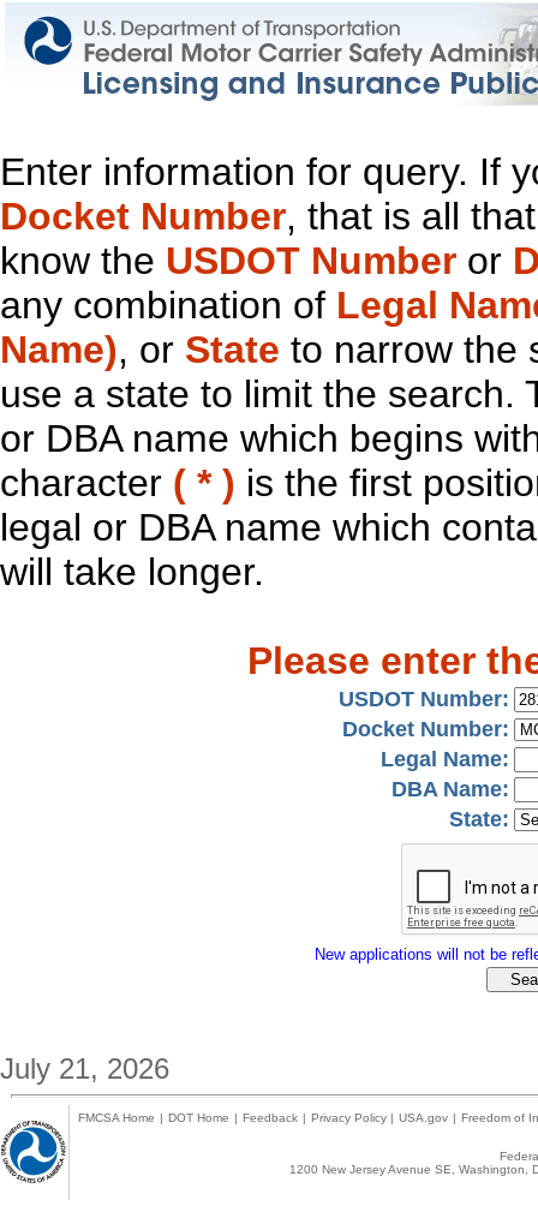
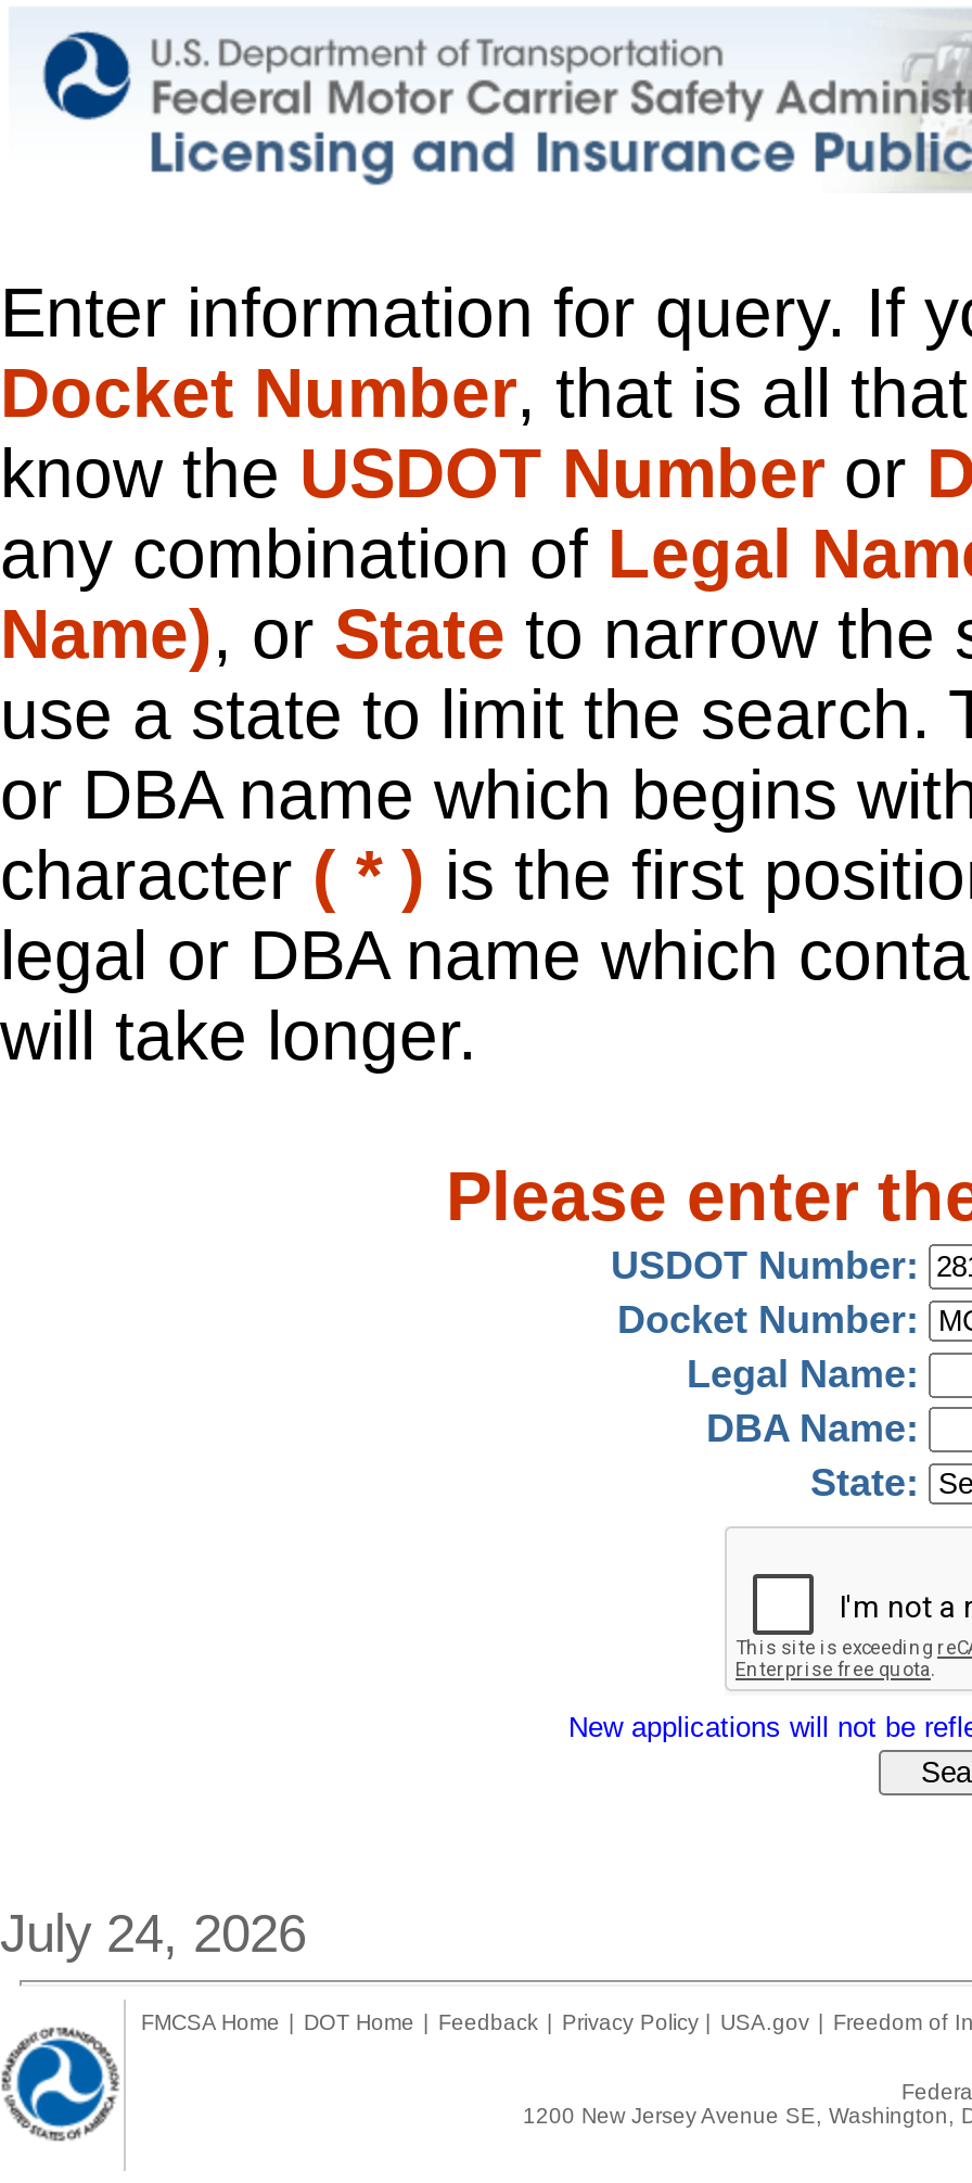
[0,1052,169,1085] July 21, 2026 -> [0,1904,306,1963] July 24, 2026

